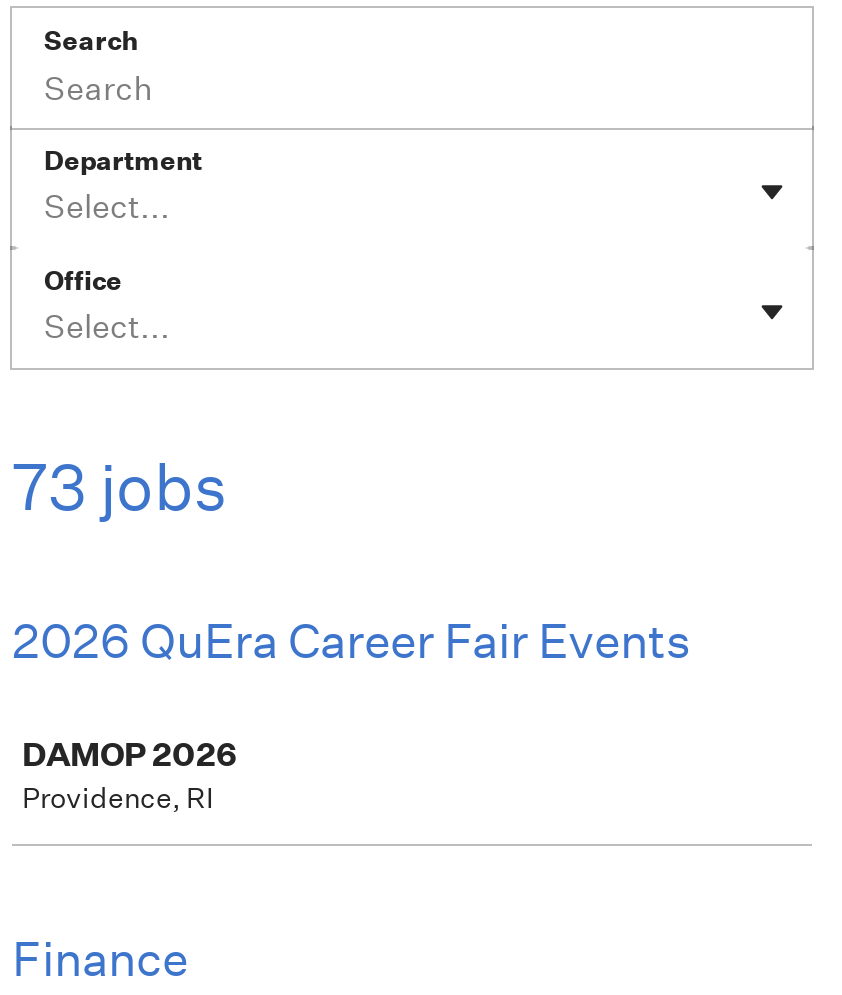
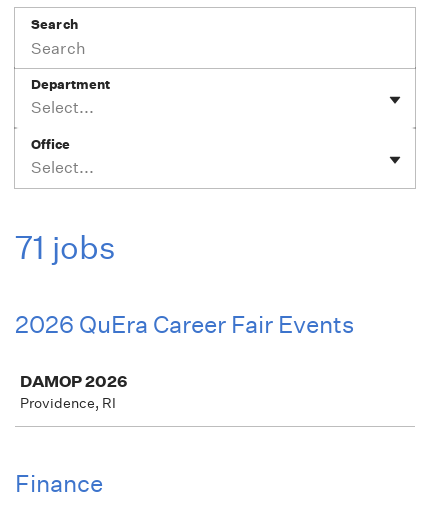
[12,448,228,526] 73 jobs -> [15,228,116,267] 71 jobs

